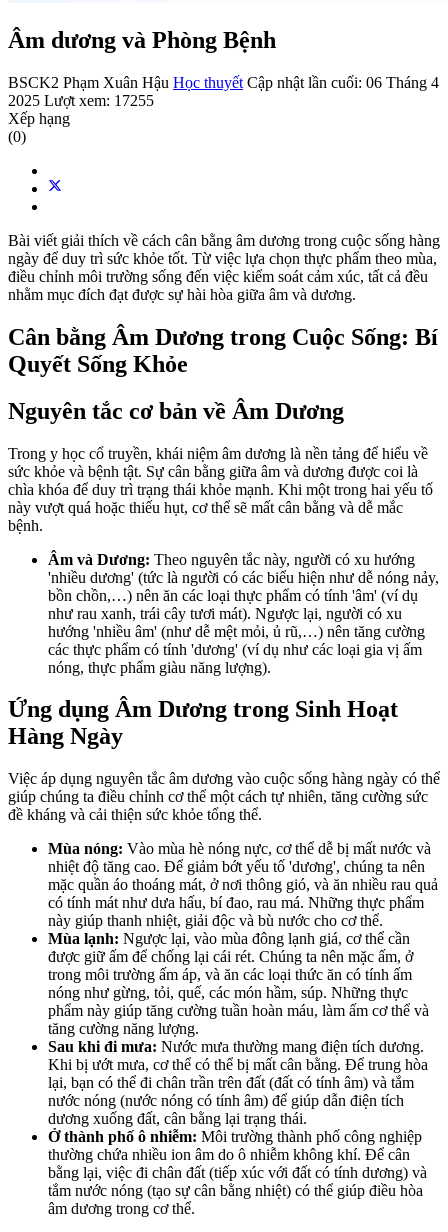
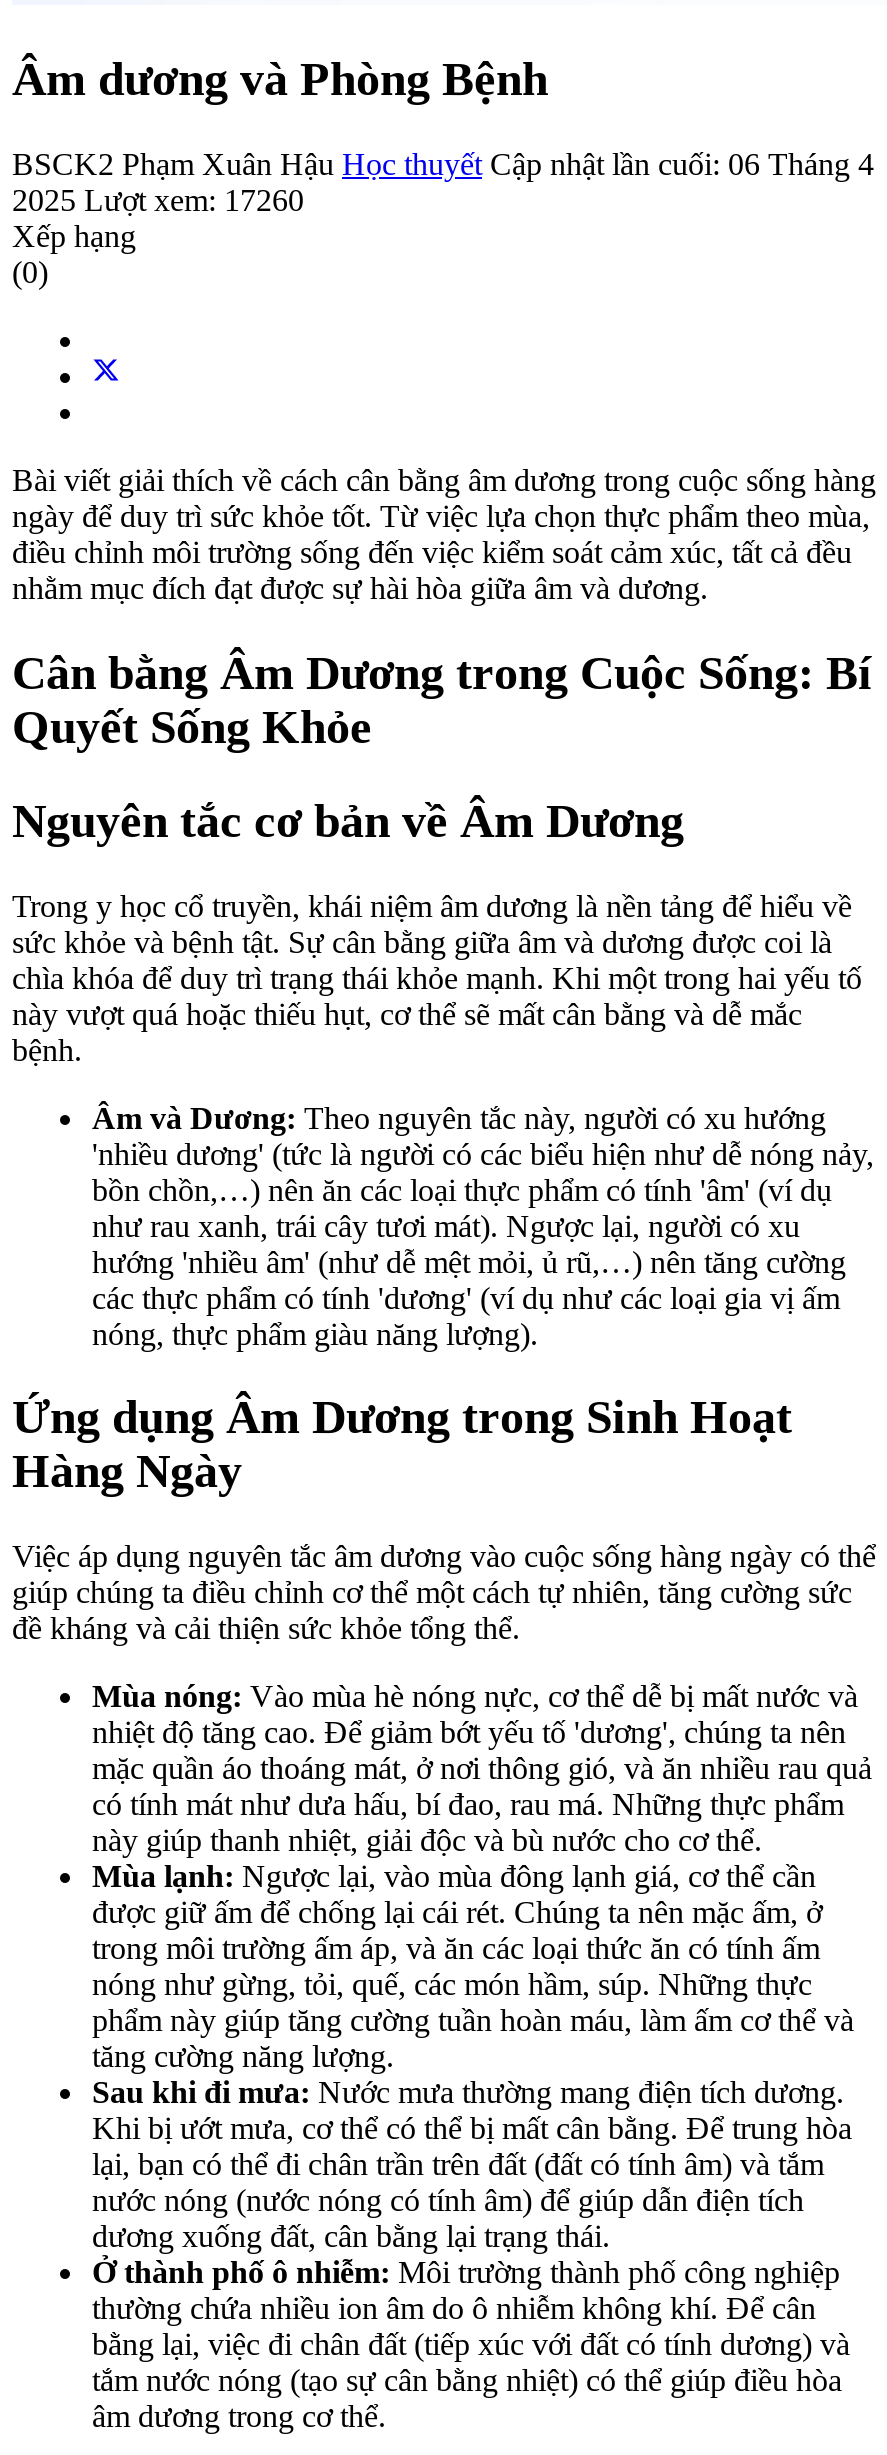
[8,92,154,109] 2025 Lượt xem: 17255 -> [12,183,304,217] 2025 Lượt xem: 17260

